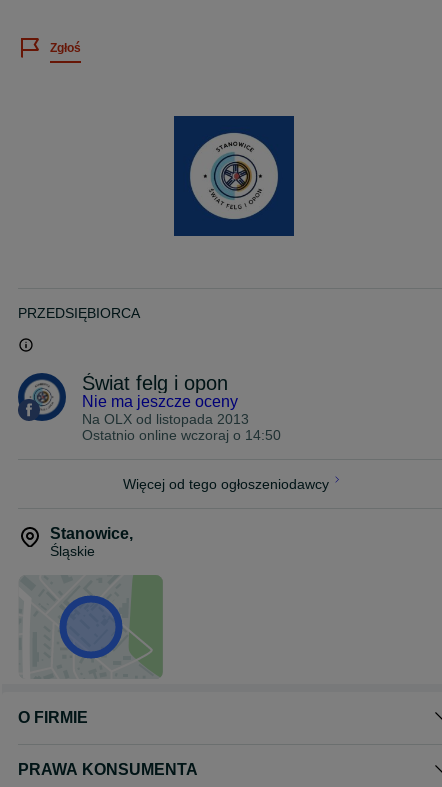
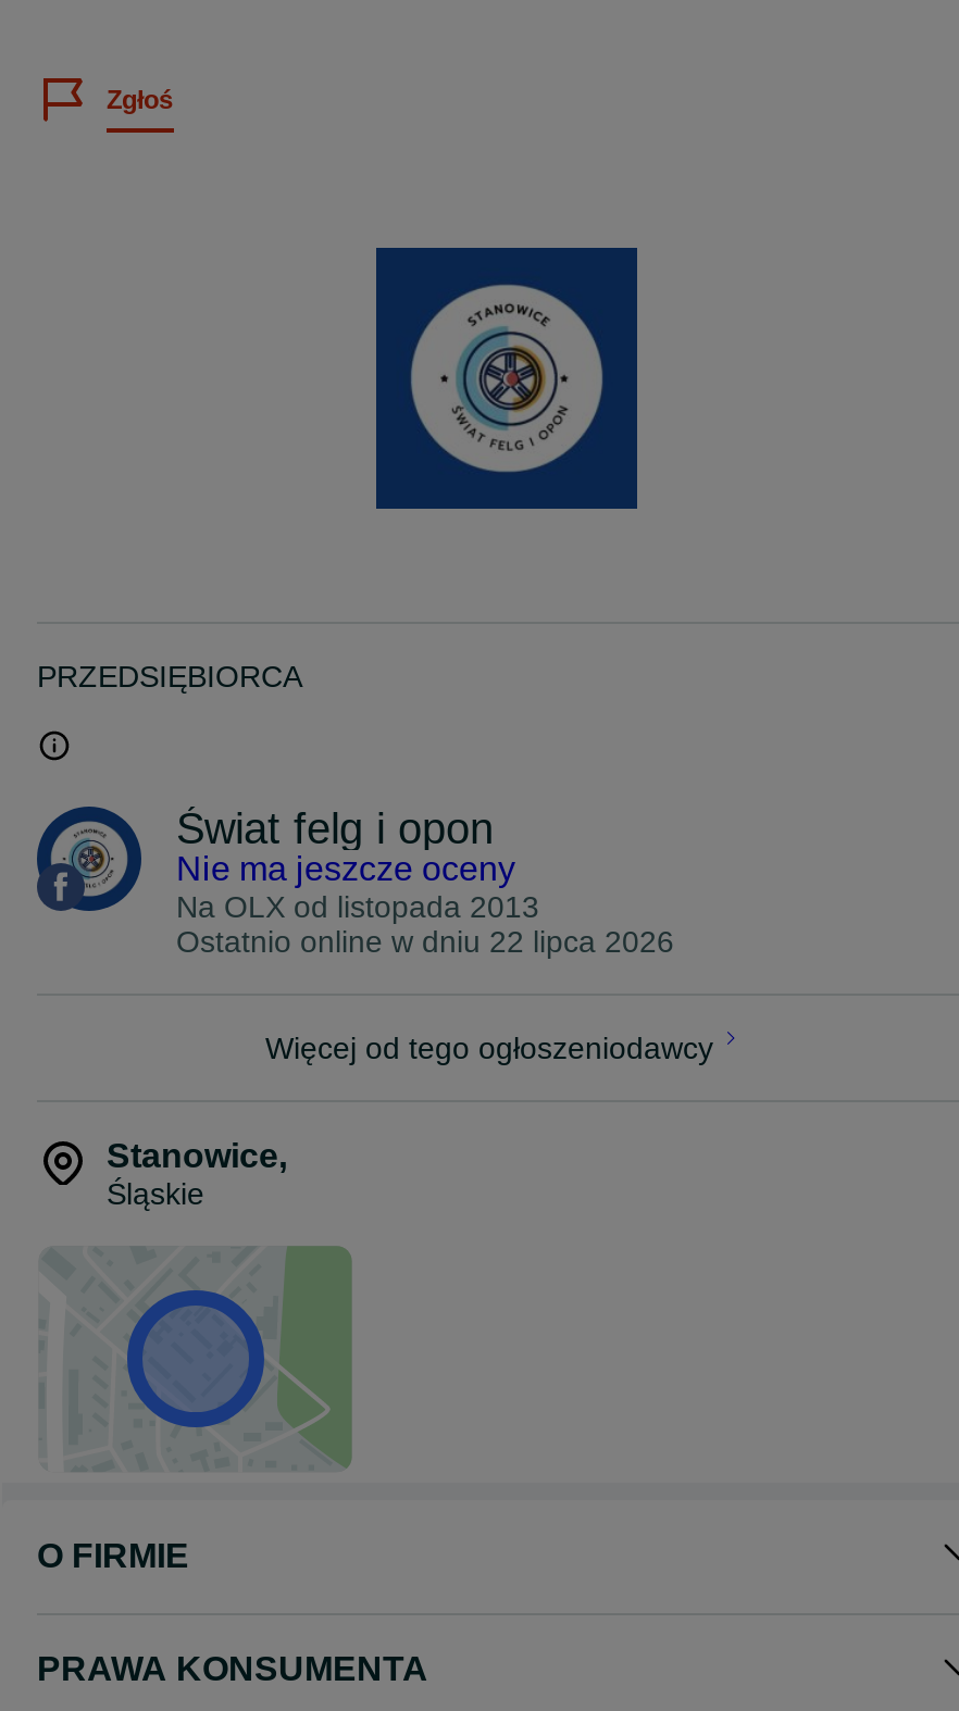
[82,427,281,443] Ostatnio online wczoraj o 14:50 -> [176,924,674,959] Ostatnio online w dniu 22 lipca 2026

